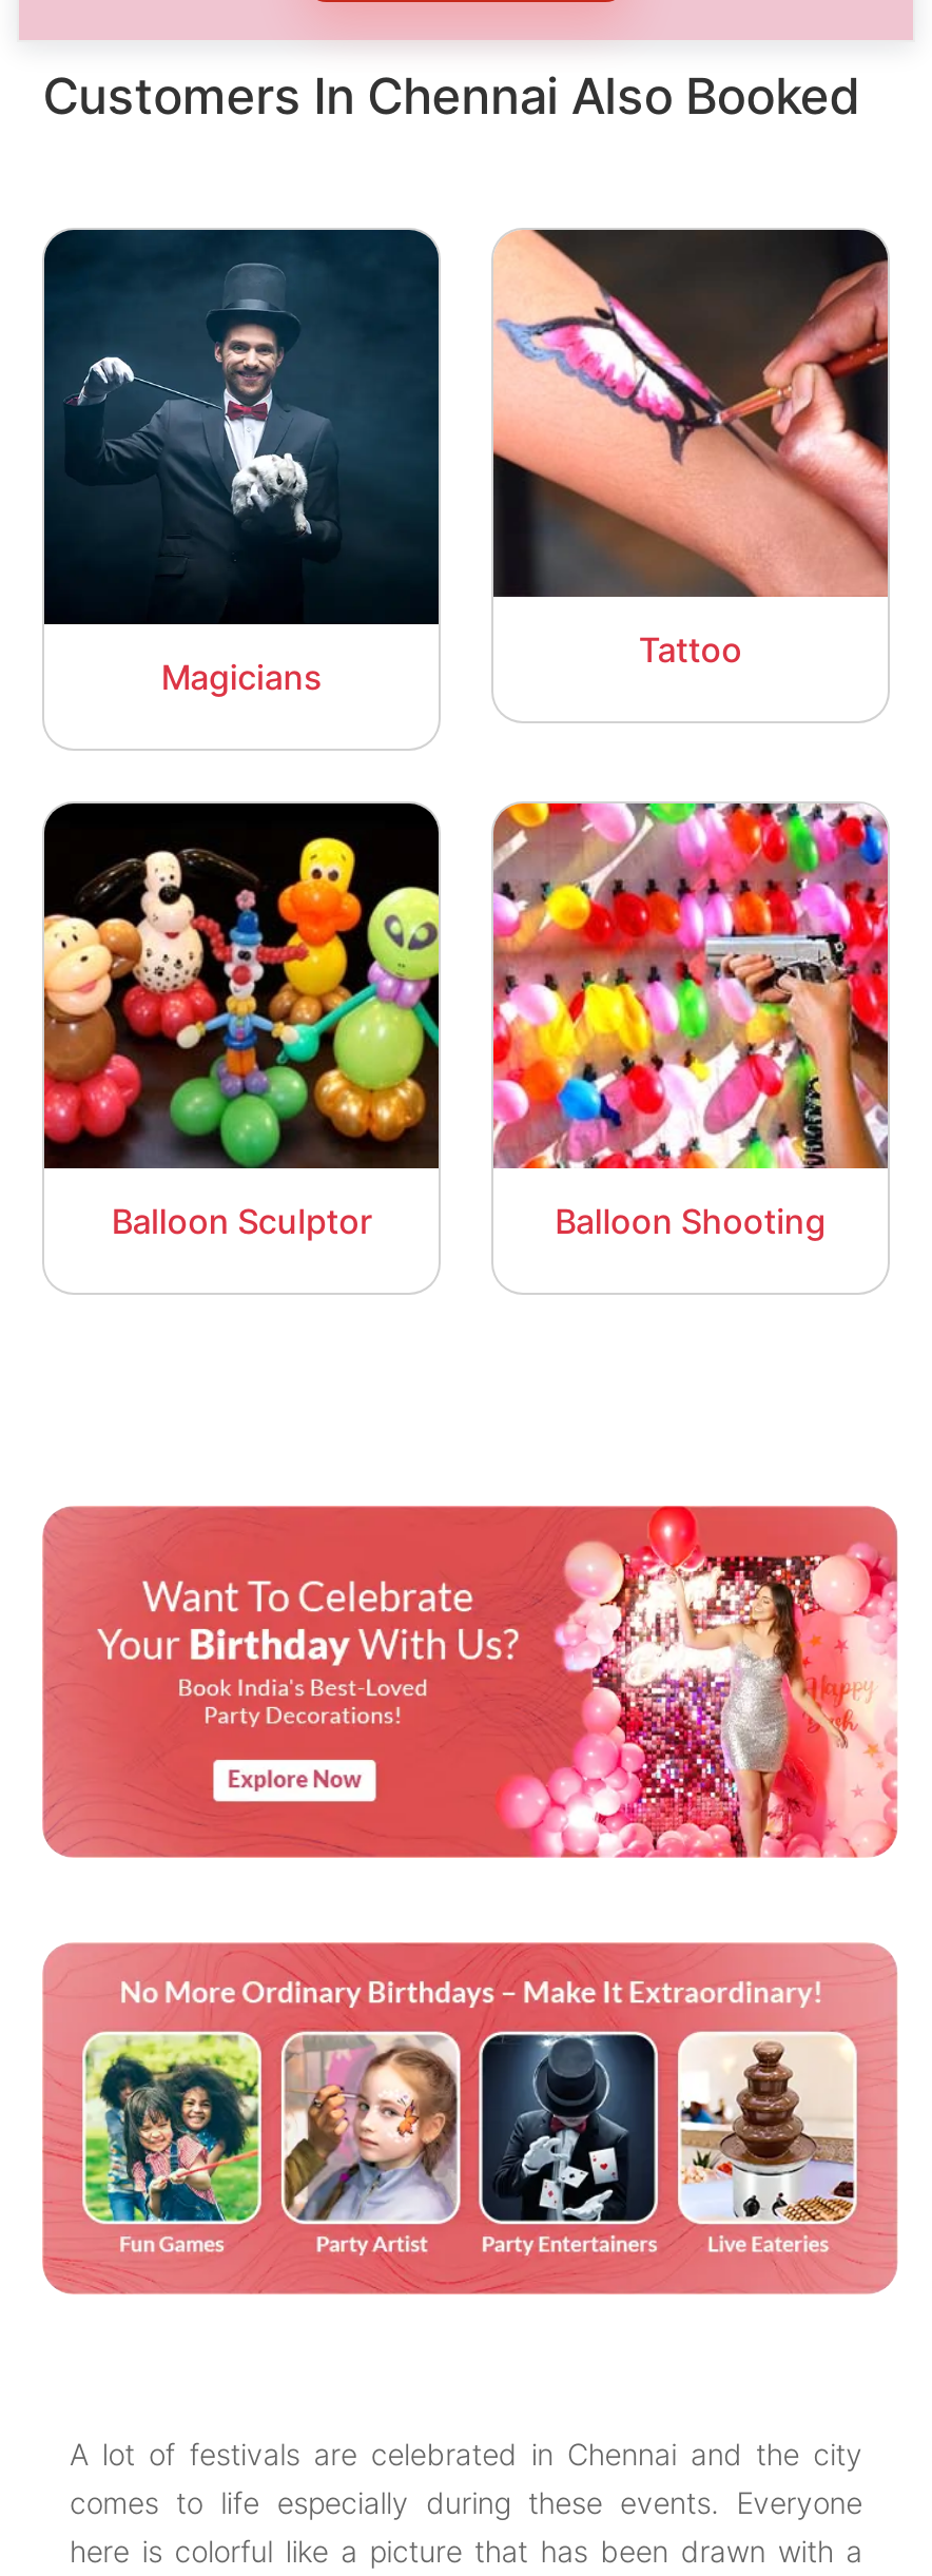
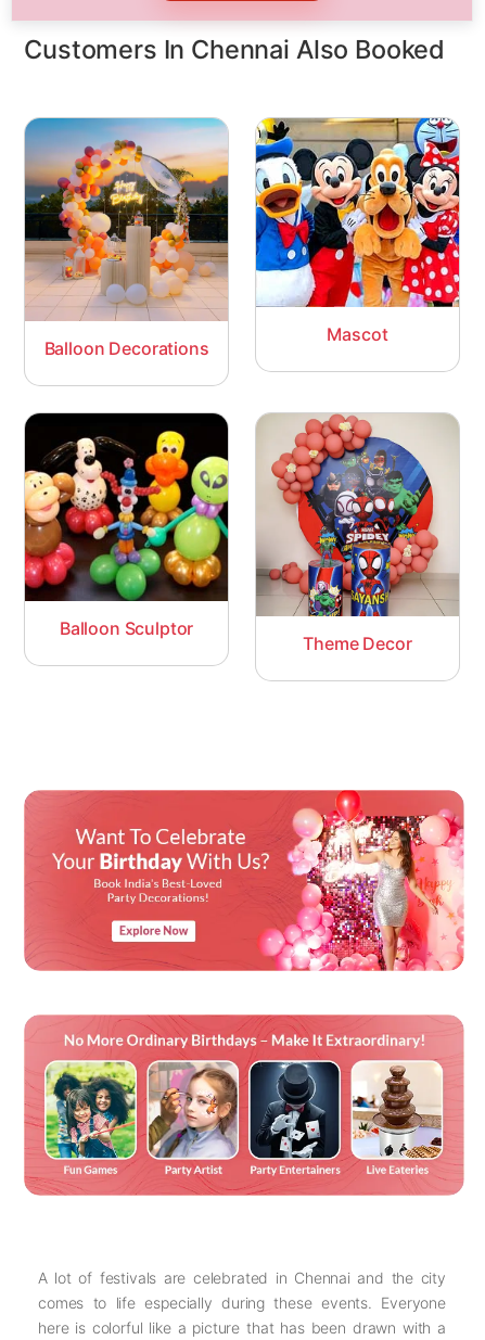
[42,228,441,698] [image] | Magicians -> [24,117,229,359] [image] | Balloon Decorations
[491,228,890,670] [image] | Tattoo -> [255,117,460,345] [image] | Mascot
[491,801,890,1243] [image] | Balloon Shooting -> [255,413,459,654] [image] | Theme Decor

